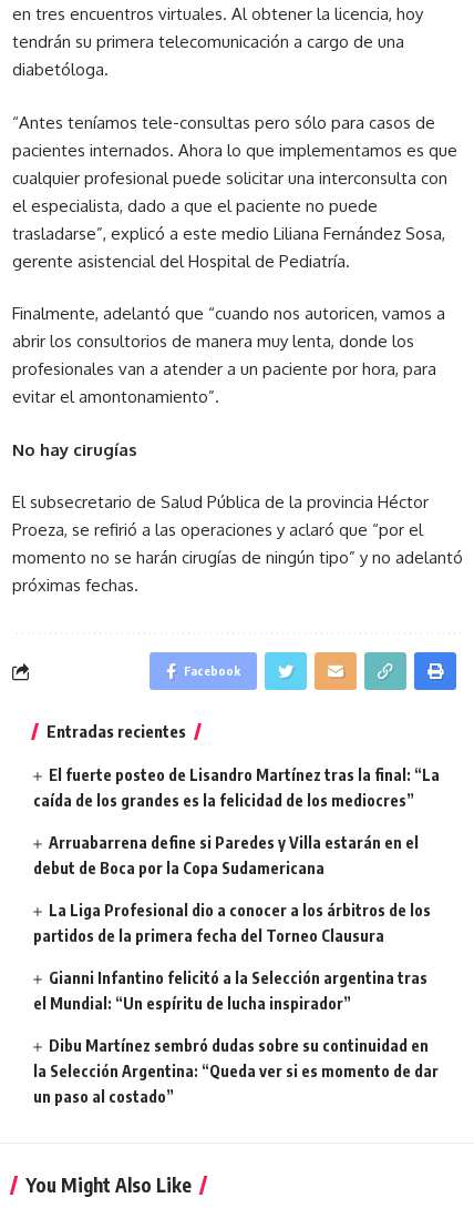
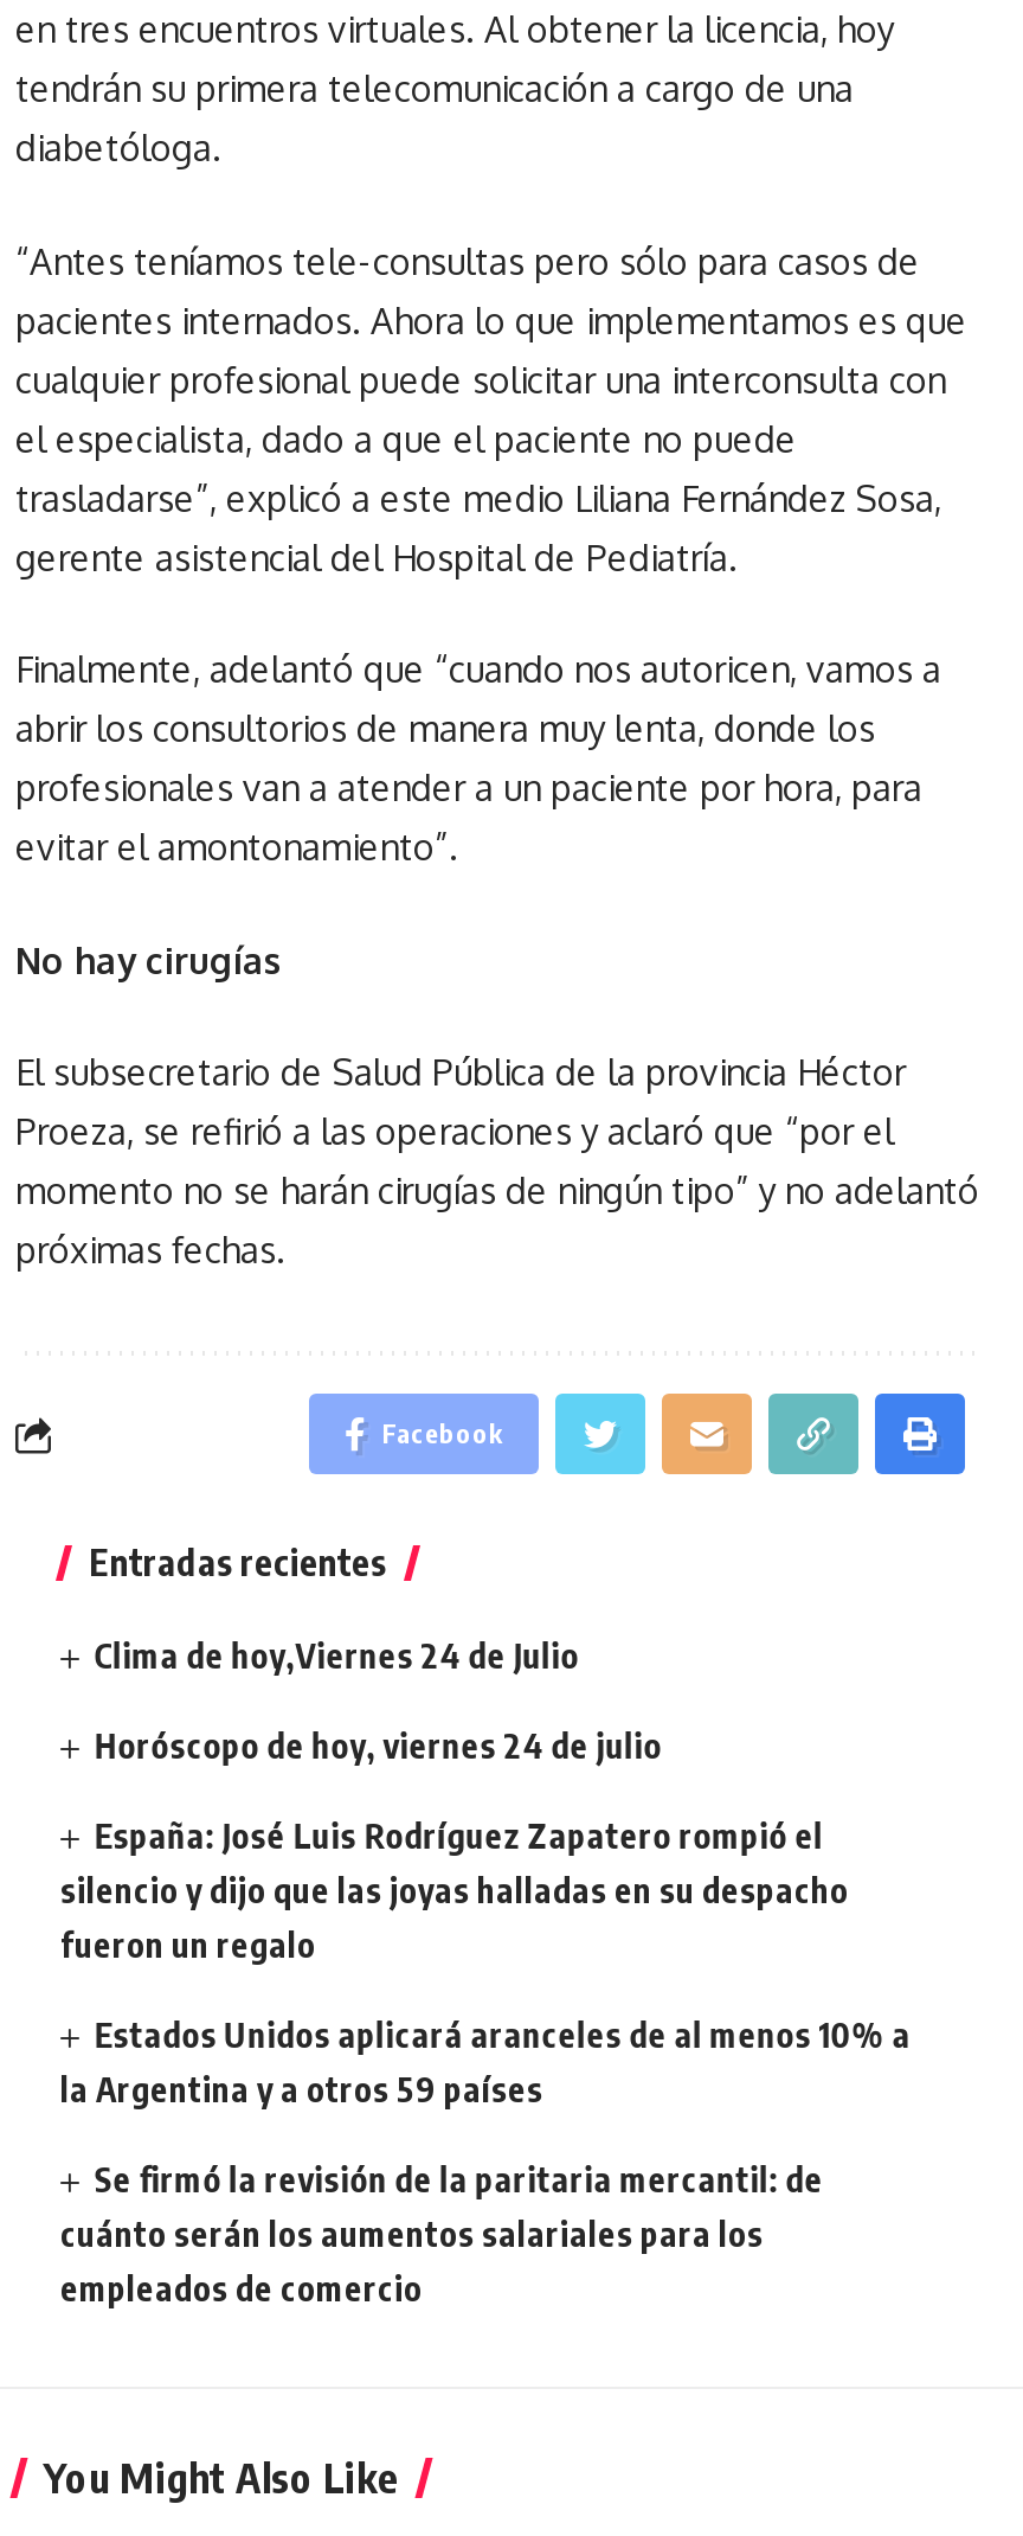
[33,765,440,810] El fuerte posteo de Lisandro Martínez tras la final: “La | caída de los grandes es la felicidad de los mediocres” -> [94,1635,579,1676] Clima de hoy,Viernes 24 de Julio
[33,833,419,877] Arruabarrena define si Paredes y Villa estarán en el | debut de Boca por la Copa Sudamericana -> [94,1725,662,1766] Horóscopo de hoy, viernes 24 de julio
[33,901,431,945] La Liga Profesional dio a conocer a los árbitros de los | partidos de la primera fecha del Torneo Clausura -> [60,1815,849,1965] España: José Luis Rodríguez Zapatero rompió el | silencio y dijo que las joyas halladas en su despacho | fueron un regalo
[33,968,428,1013] Gianni Infantino felicitó a la Selección argentina tras | el Mundial: “Un espíritu de lucha inspirador” -> [60,2015,911,2109] Estados Unidos aplicará aranceles de al menos 10% a | la Argentina y a otros 59 países
[33,1036,439,1106] Dibu Martínez sembró dudas sobre su continuidad en | la Selección Argentina: “Queda ver si es momento de dar | un paso al costado” -> [60,2159,823,2308] Se firmó la revisión de la paritaria mercantil: de | cuánto serán los aumentos salariales para los | empleados de comercio

